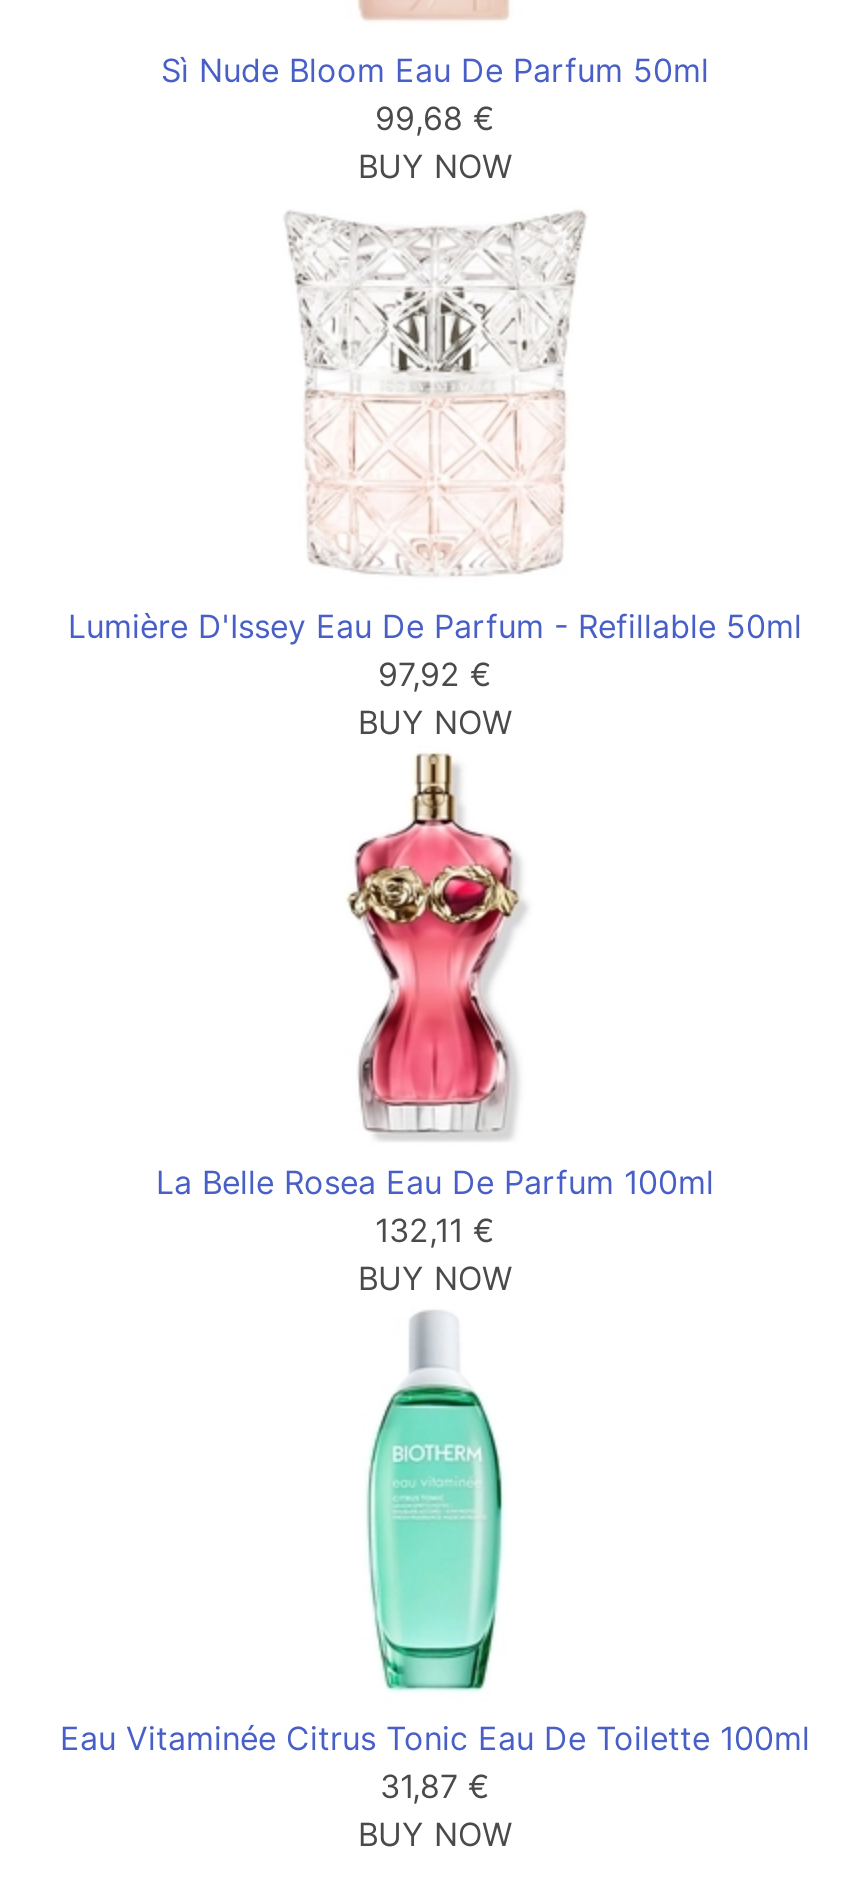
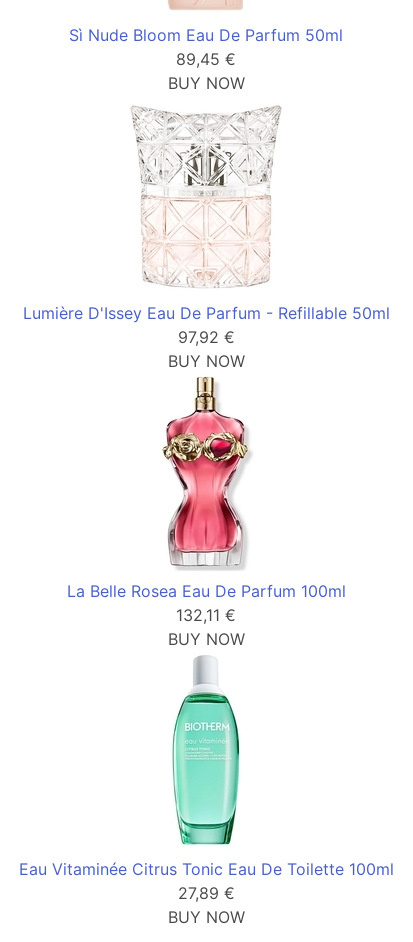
[375,97,495,137] 99,68 € -> [176,49,236,69] 89,45 €
[380,1765,490,1805] 31,87 € -> [177,883,234,903] 27,89 €

